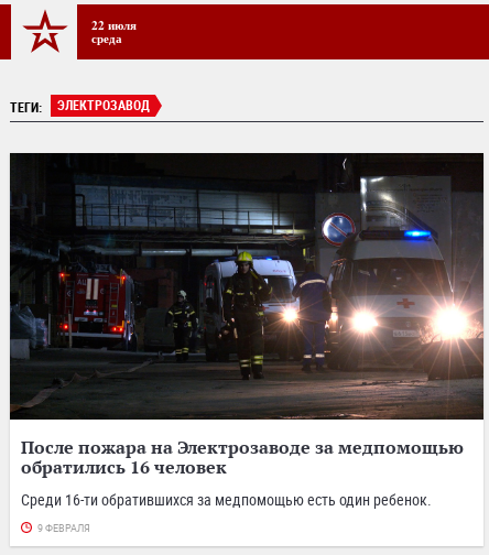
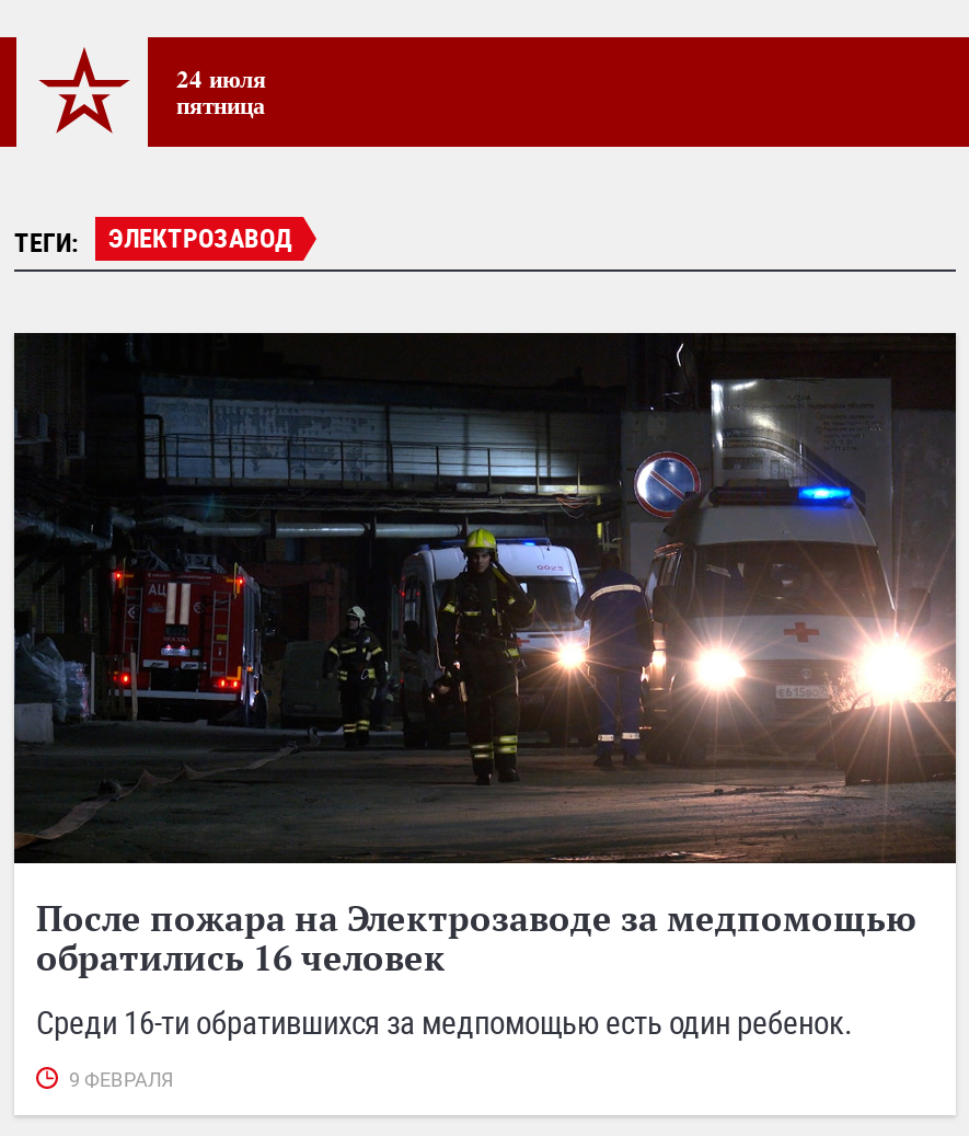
[91,15,137,47] 22 июля | среда -> [176,59,266,123] 24 июля | пятница

